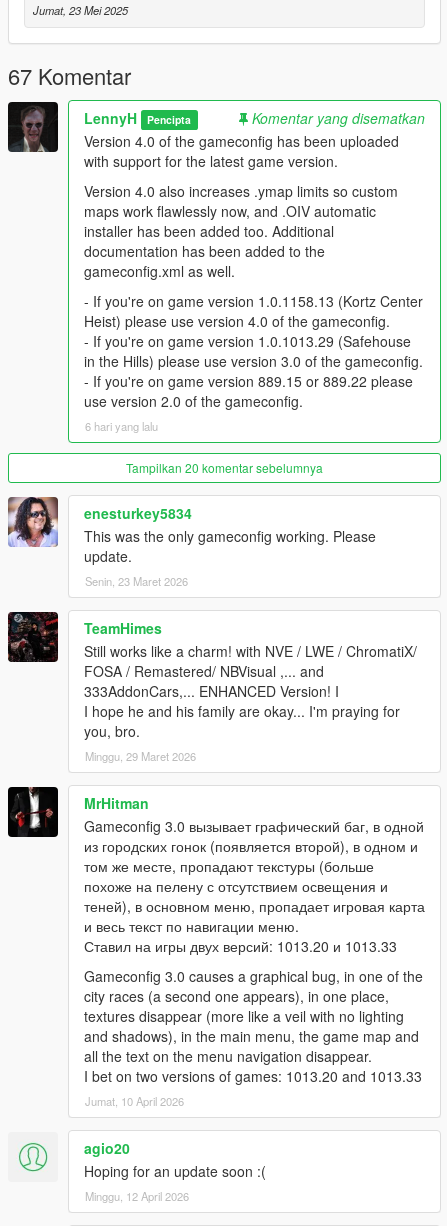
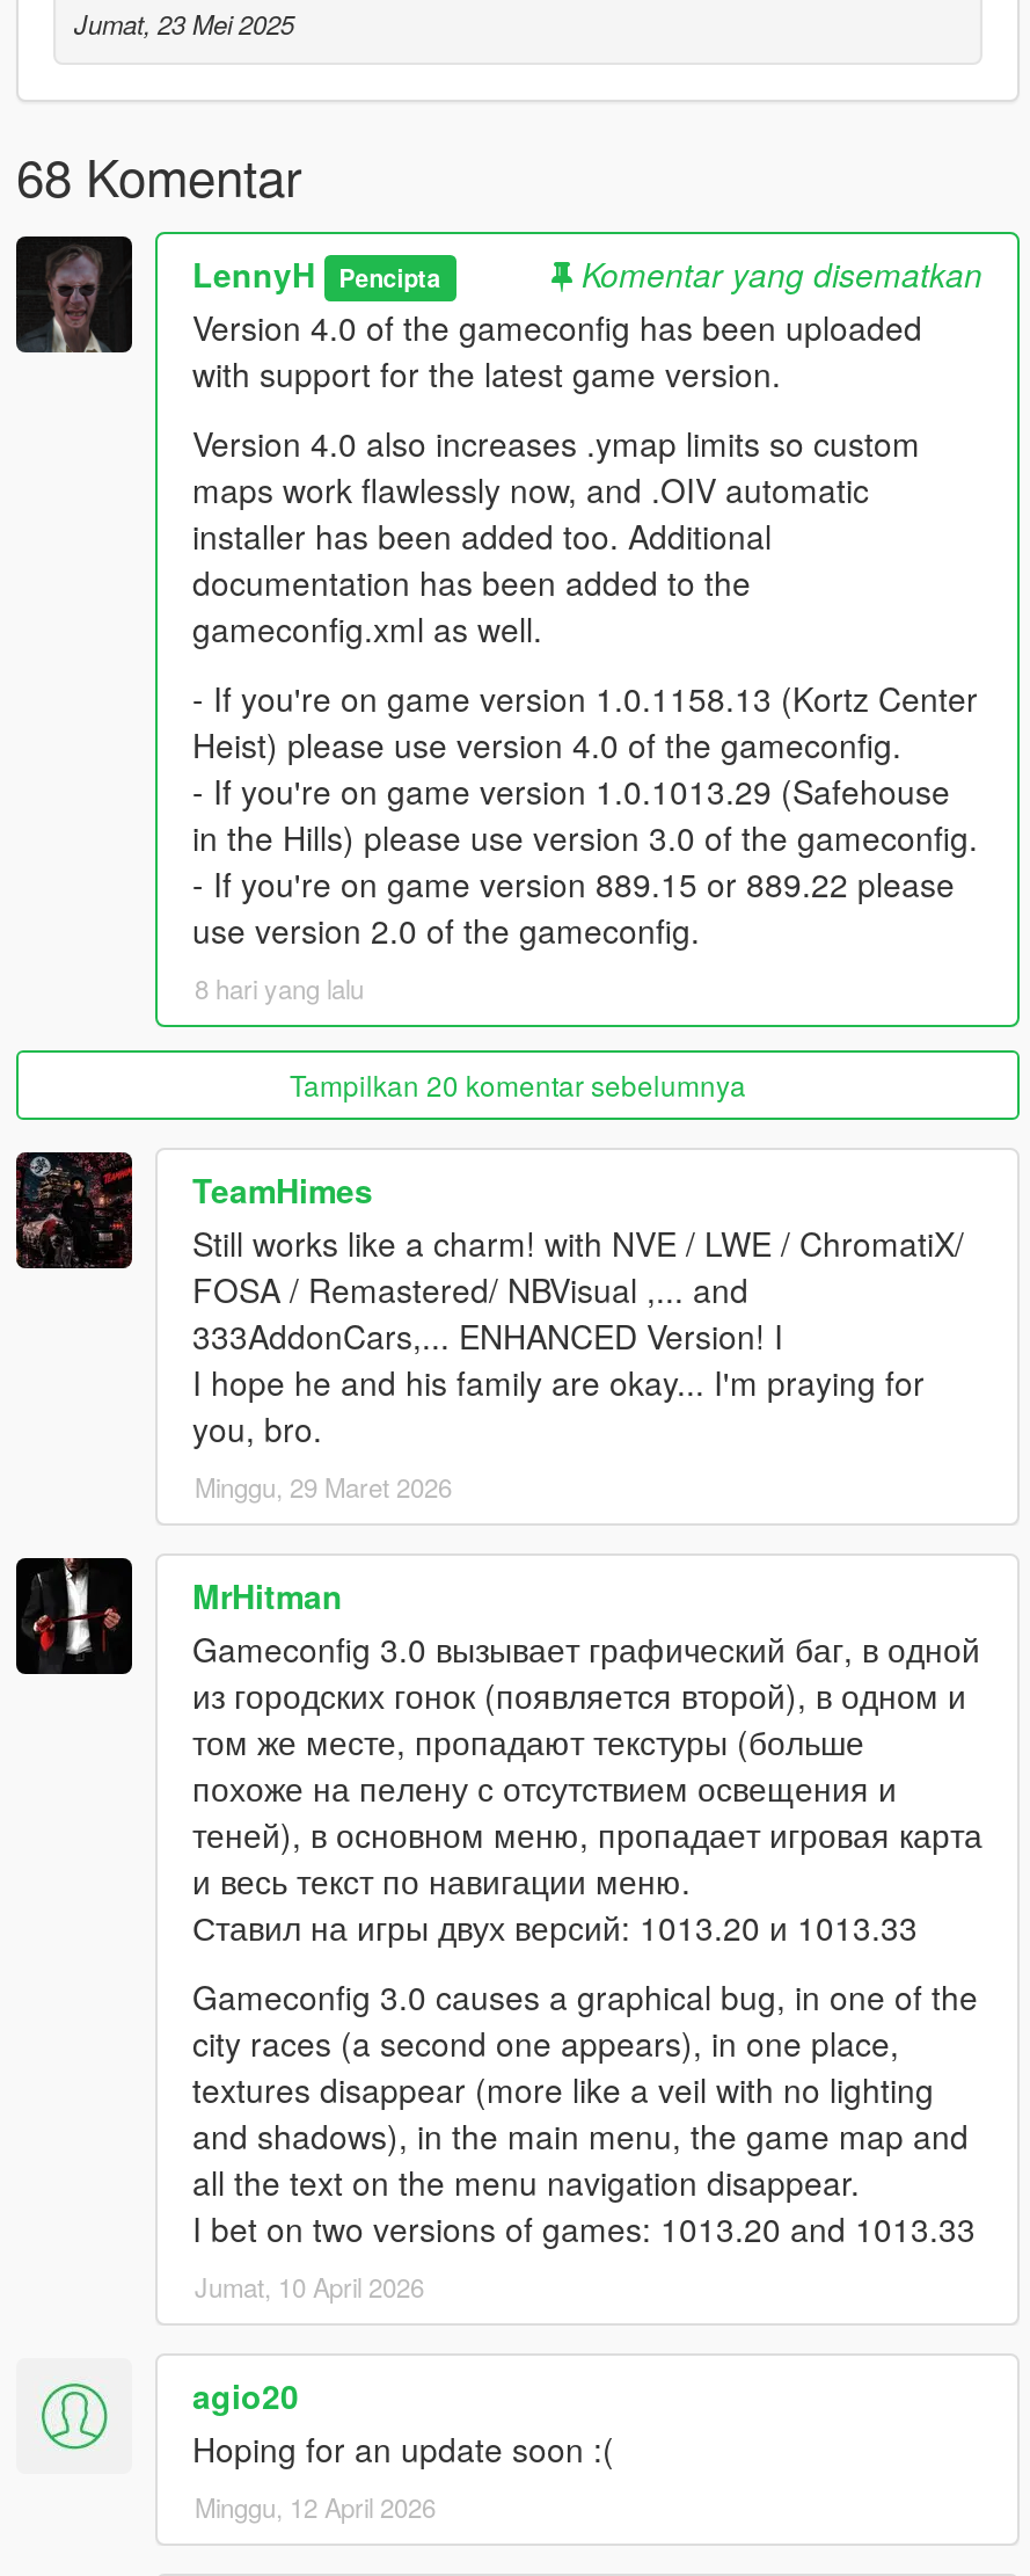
[8,60,131,91] 67 Komentar -> [16,140,301,211] 68 Komentar
[85,418,158,434] 6 hari yang lalu -> [195,970,364,1007] 8 hari yang lalu
[7,496,376,589] [image] | enesturkey5834 | This was the only gameconfig working. Please | update. | Senin, 23 Maret 2026 -> none

